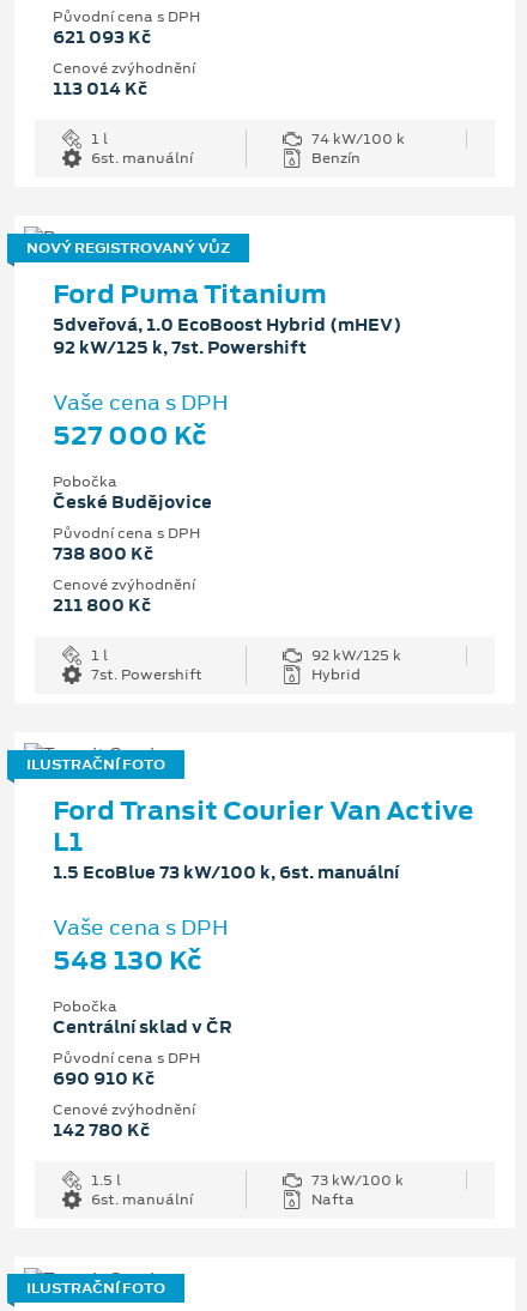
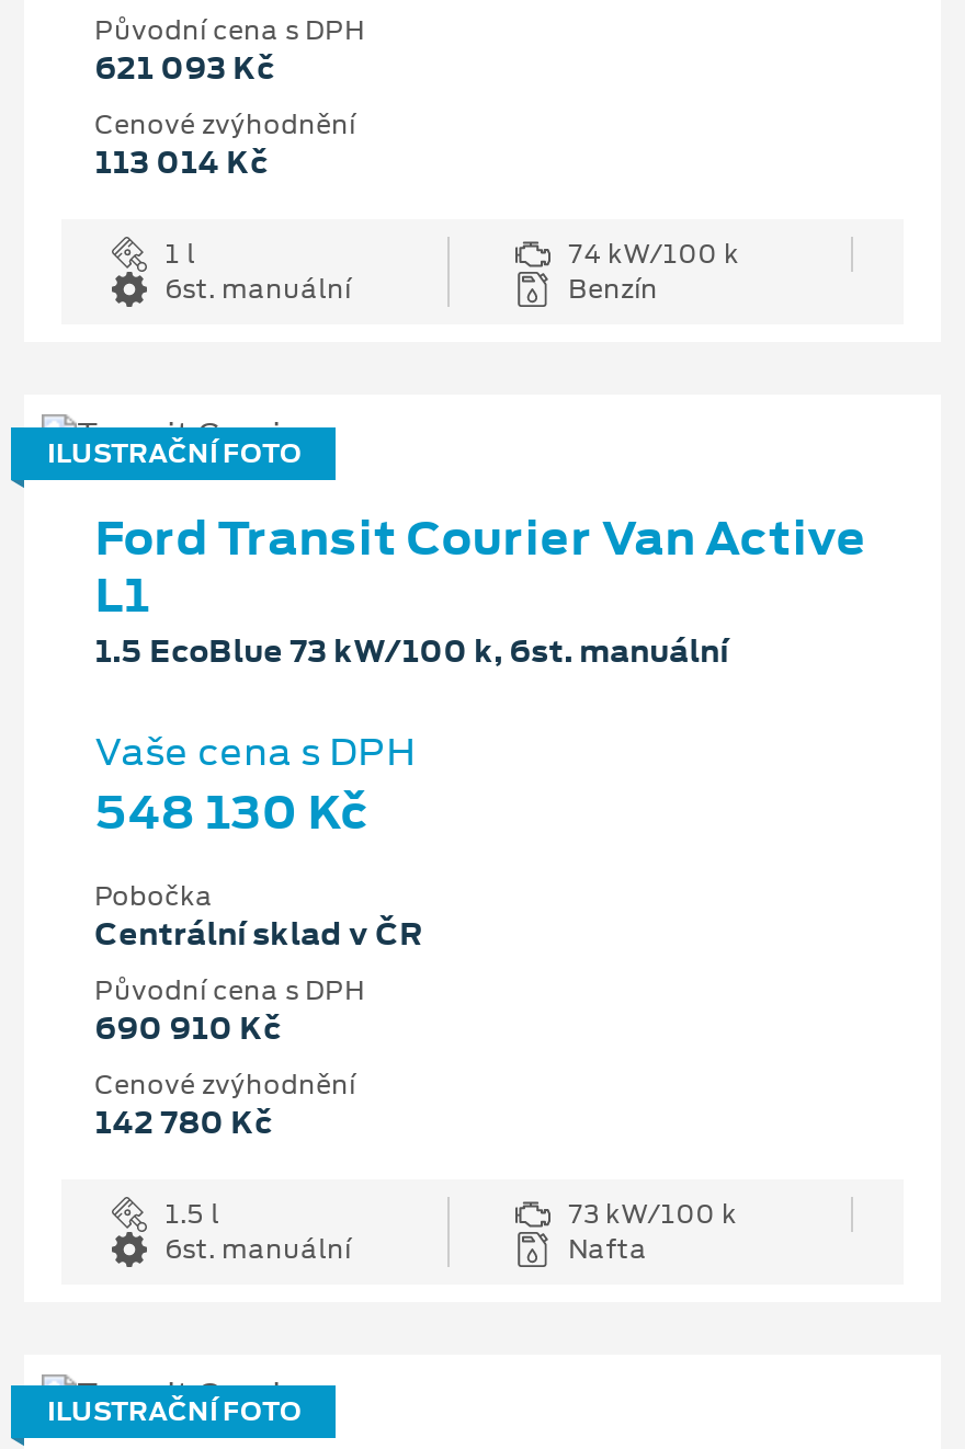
[27,238,401,684] NOVÝ REGISTROVANÝ VŮZ | Ford Puma Titanium | 5dveřová, 1.0 EcoBoost Hybrid (mHEV) | 92 kW/125 k, 7st. Powershift | Vaše cena s DPH | 527 000 Kč | Pobočka | České Budějovice | Původní cena s DPH | 738 800 Kč | Cenové zvýhodnění | 211 800 Kč | 1 l | 92 kW/125 k | 7st. Powershift | Hybrid -> none

